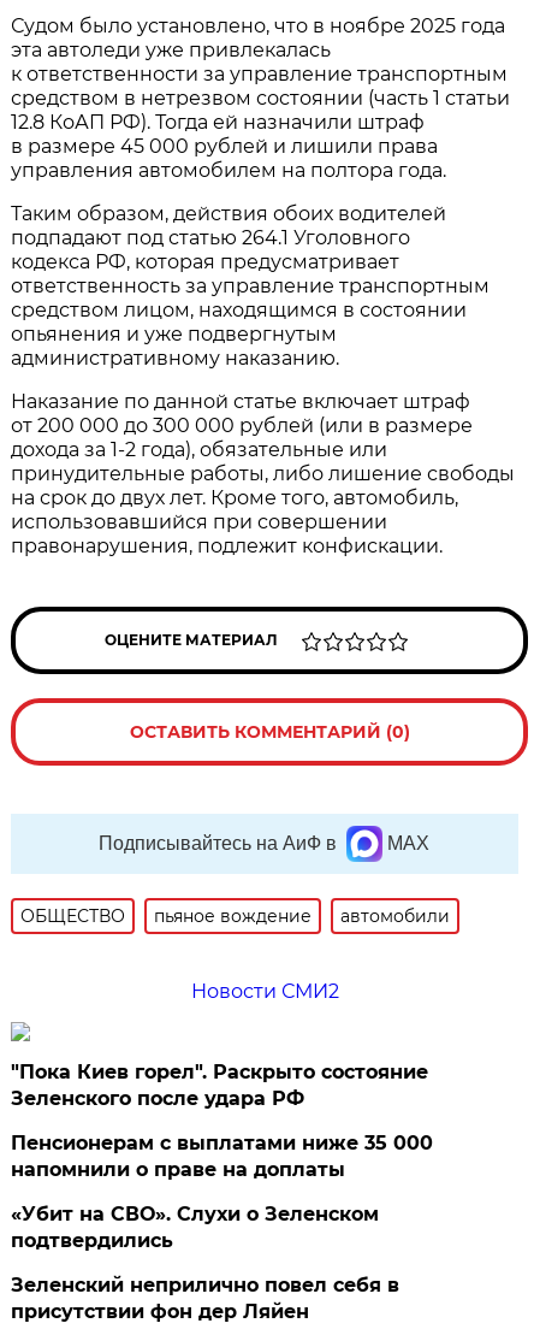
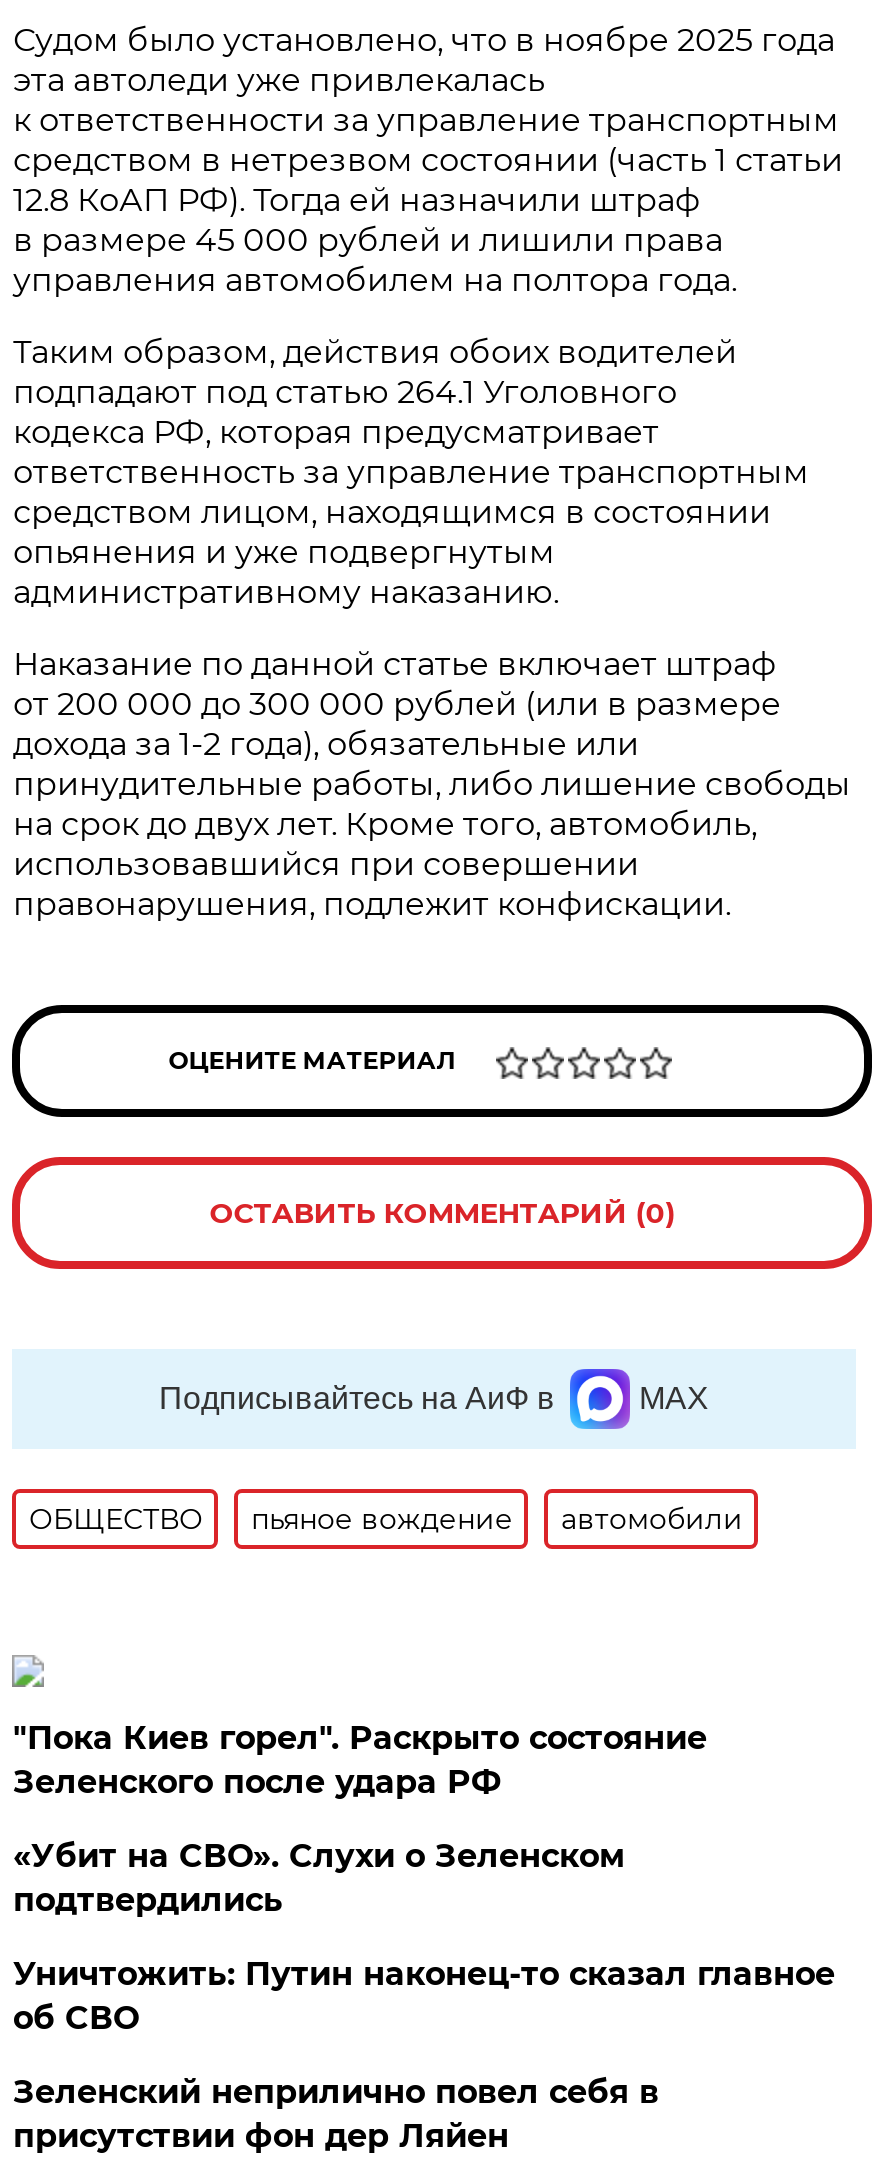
[191,980,339,1003] Новости СМИ2 -> none
[11,1132,433,1181] Пенсионерам с выплатами ниже 35 000 | напомнили о праве на доплаты -> none
moved [11,1203,379,1252] -> [13,1837,625,1919]: «Убит на СВО». Слухи о Зеленском | подтвердились
none -> [13,1955,835,2037] Уничтожить: Путин наконец-то сказал главное | об СВО

